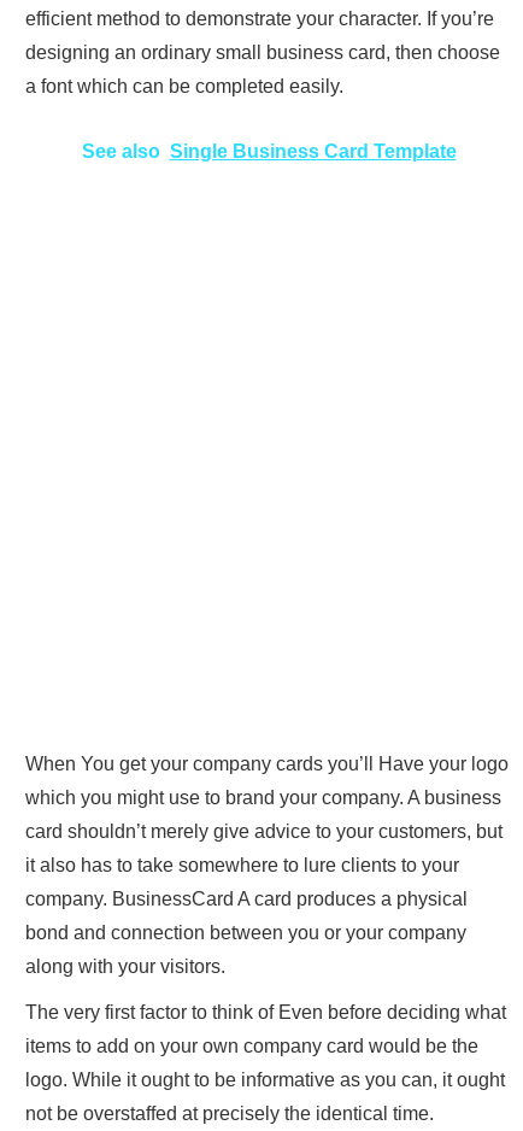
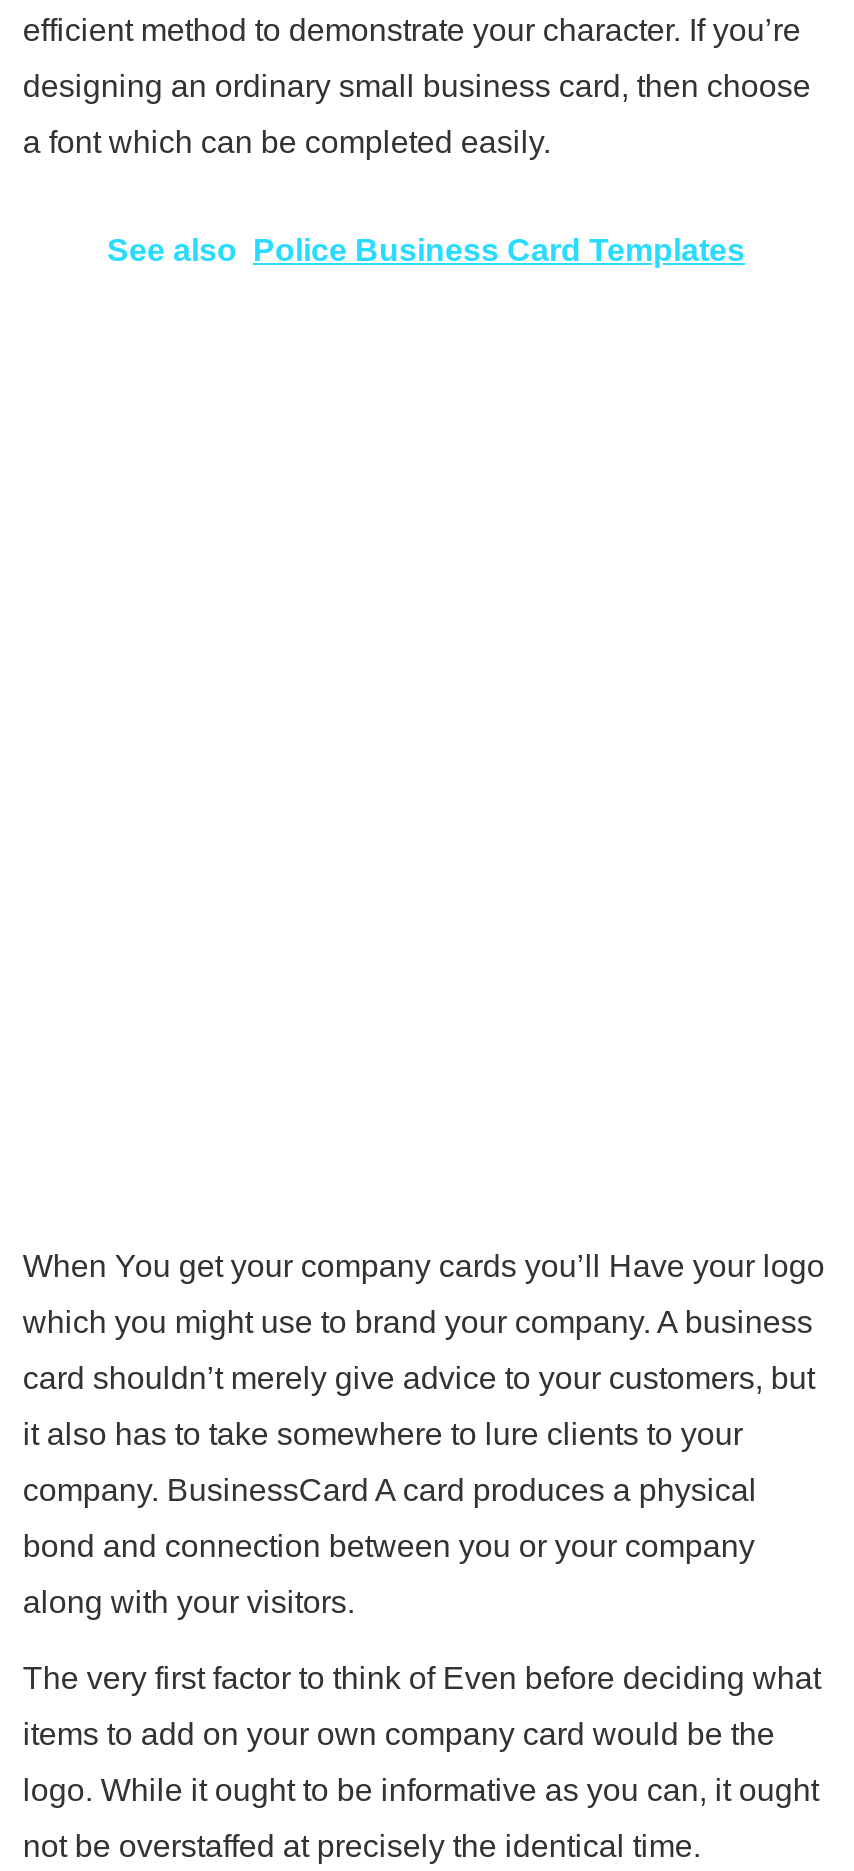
[81,141,456,161] See also Single Business Card Template -> [107,232,745,266] See also Police Business Card Templates

